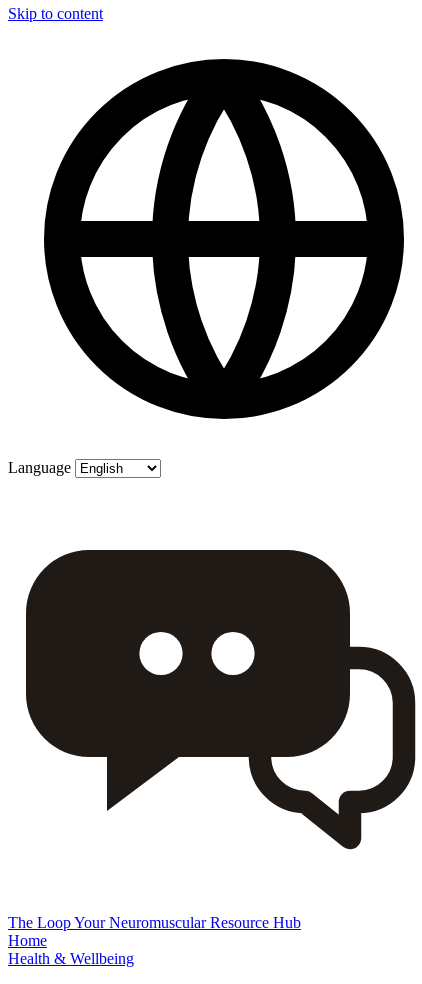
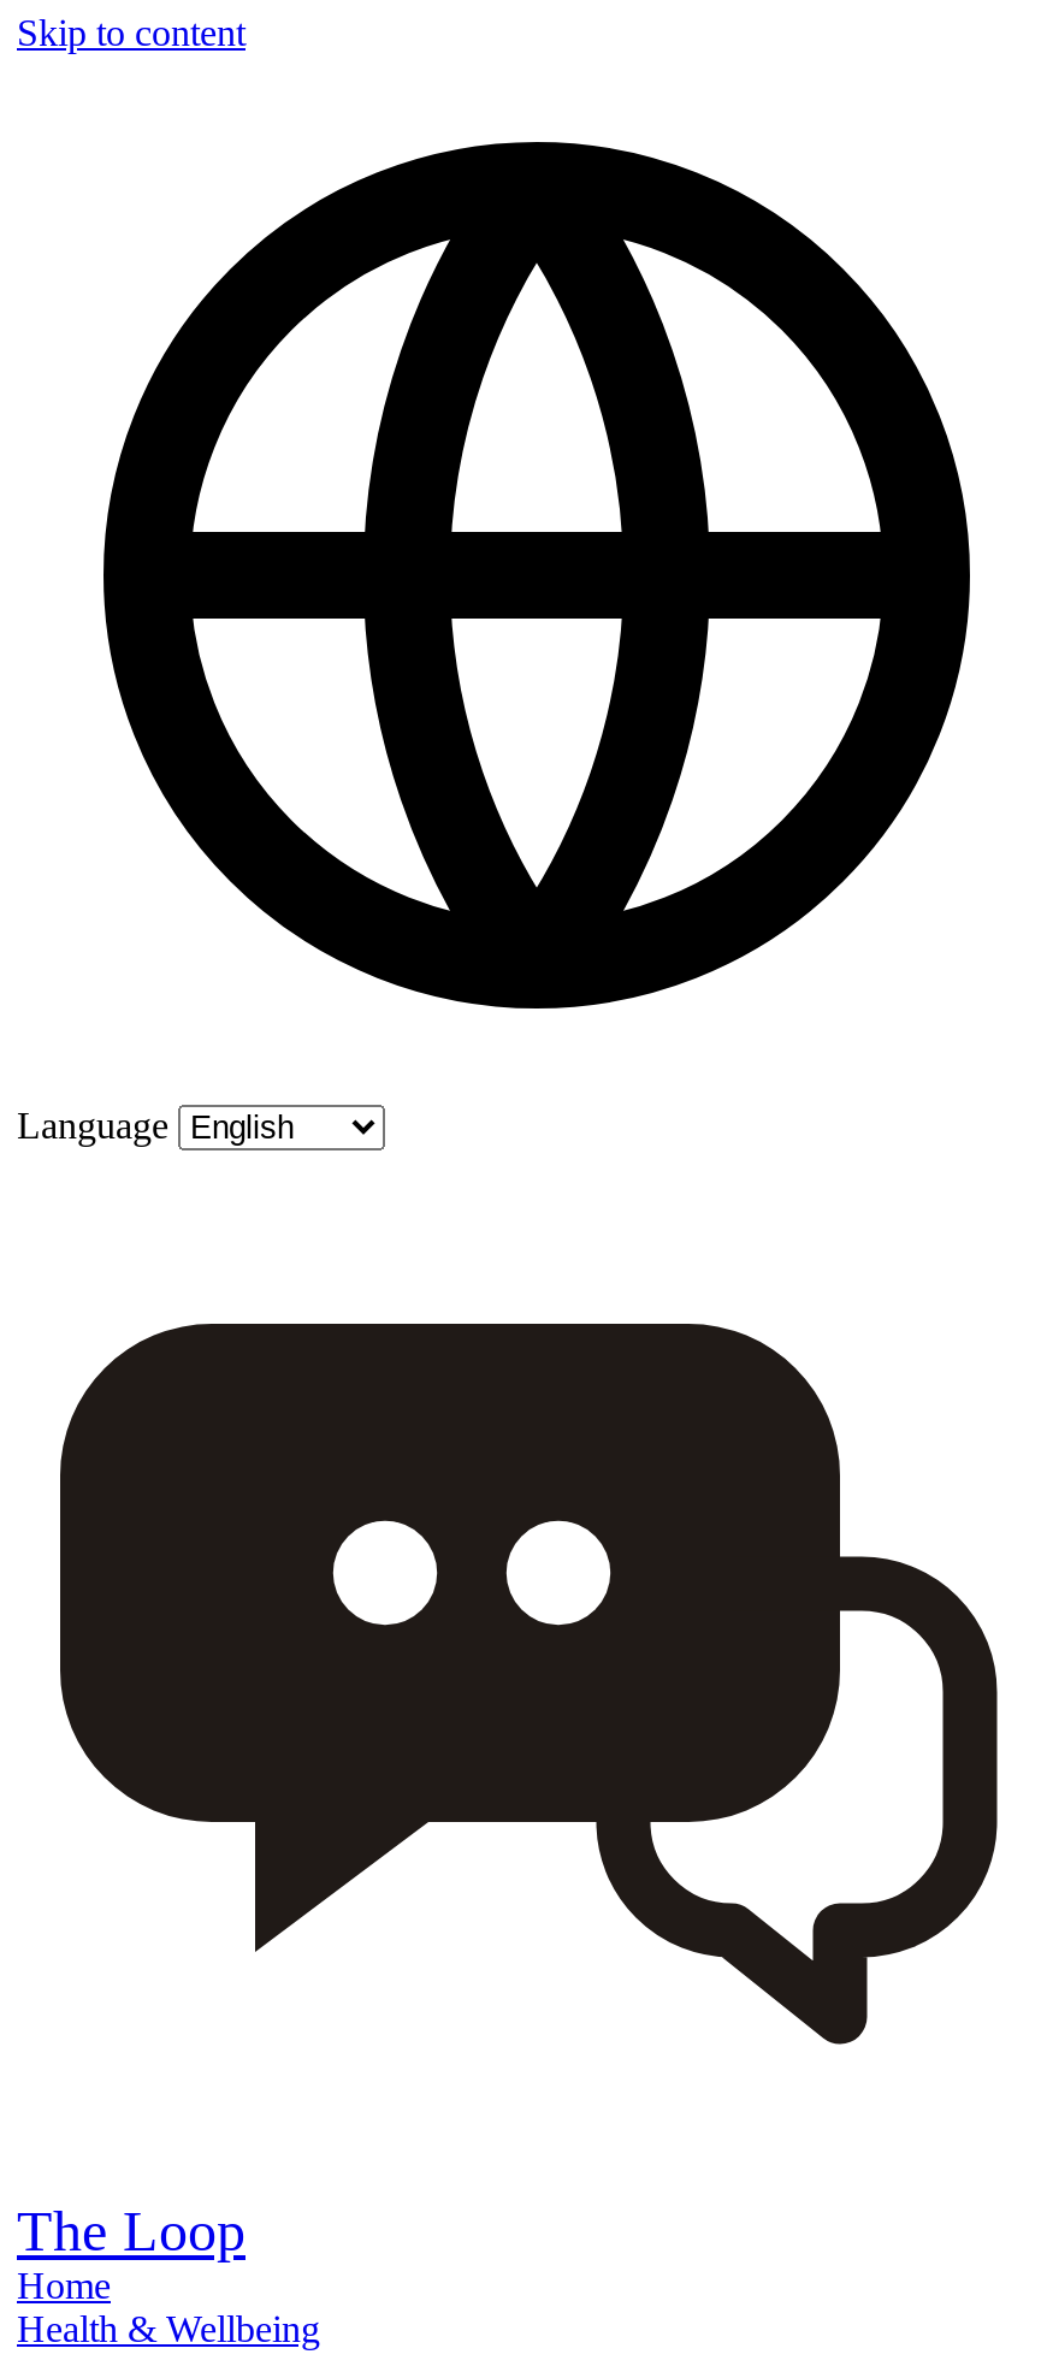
[8,914,301,931] The Loop Your Neuromuscular Resource Hub -> [17,2200,246,2262] The Loop

